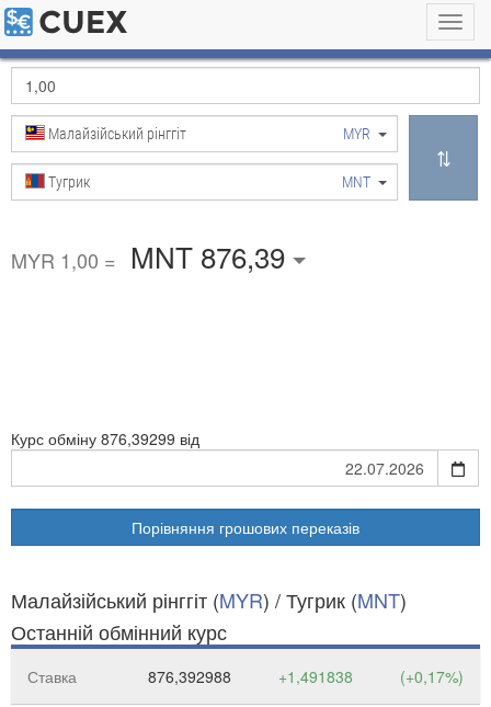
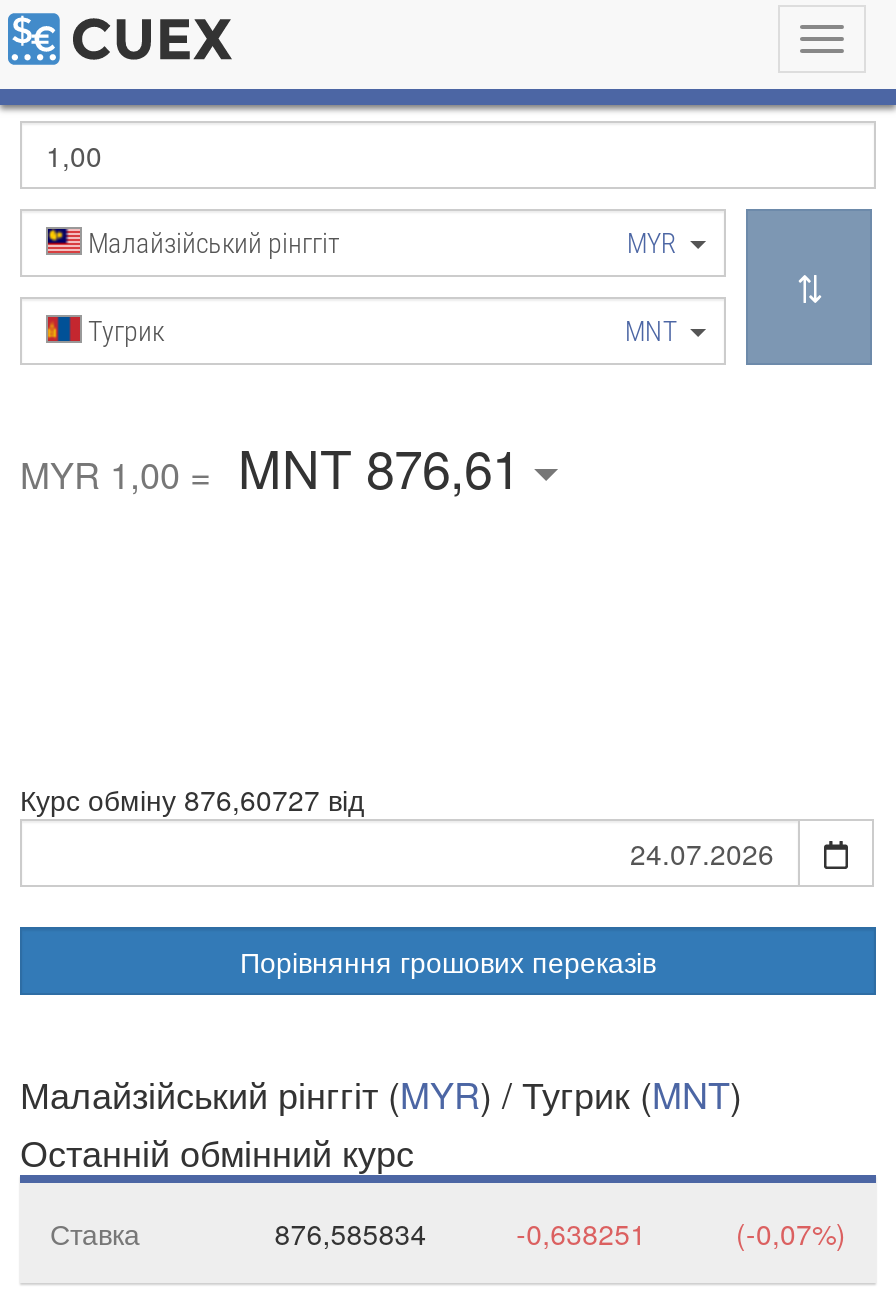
[11,236,293,276] MYR 1,00 = MNT 876,39 -> [20,429,534,503] MYR 1,00 = MNT 876,61
[11,427,199,449] Курс обміну 876,39299 від -> [20,779,364,819] Курс обміну 876,60727 від
[148,665,231,687] 876,392988 -> [275,1213,427,1253] 876,585834
[278,665,353,687] +1,491838 -> [516,1213,646,1253] -0,638251
[400,665,464,687] (+0,17%) -> [736,1213,846,1253] (-0,07%)

